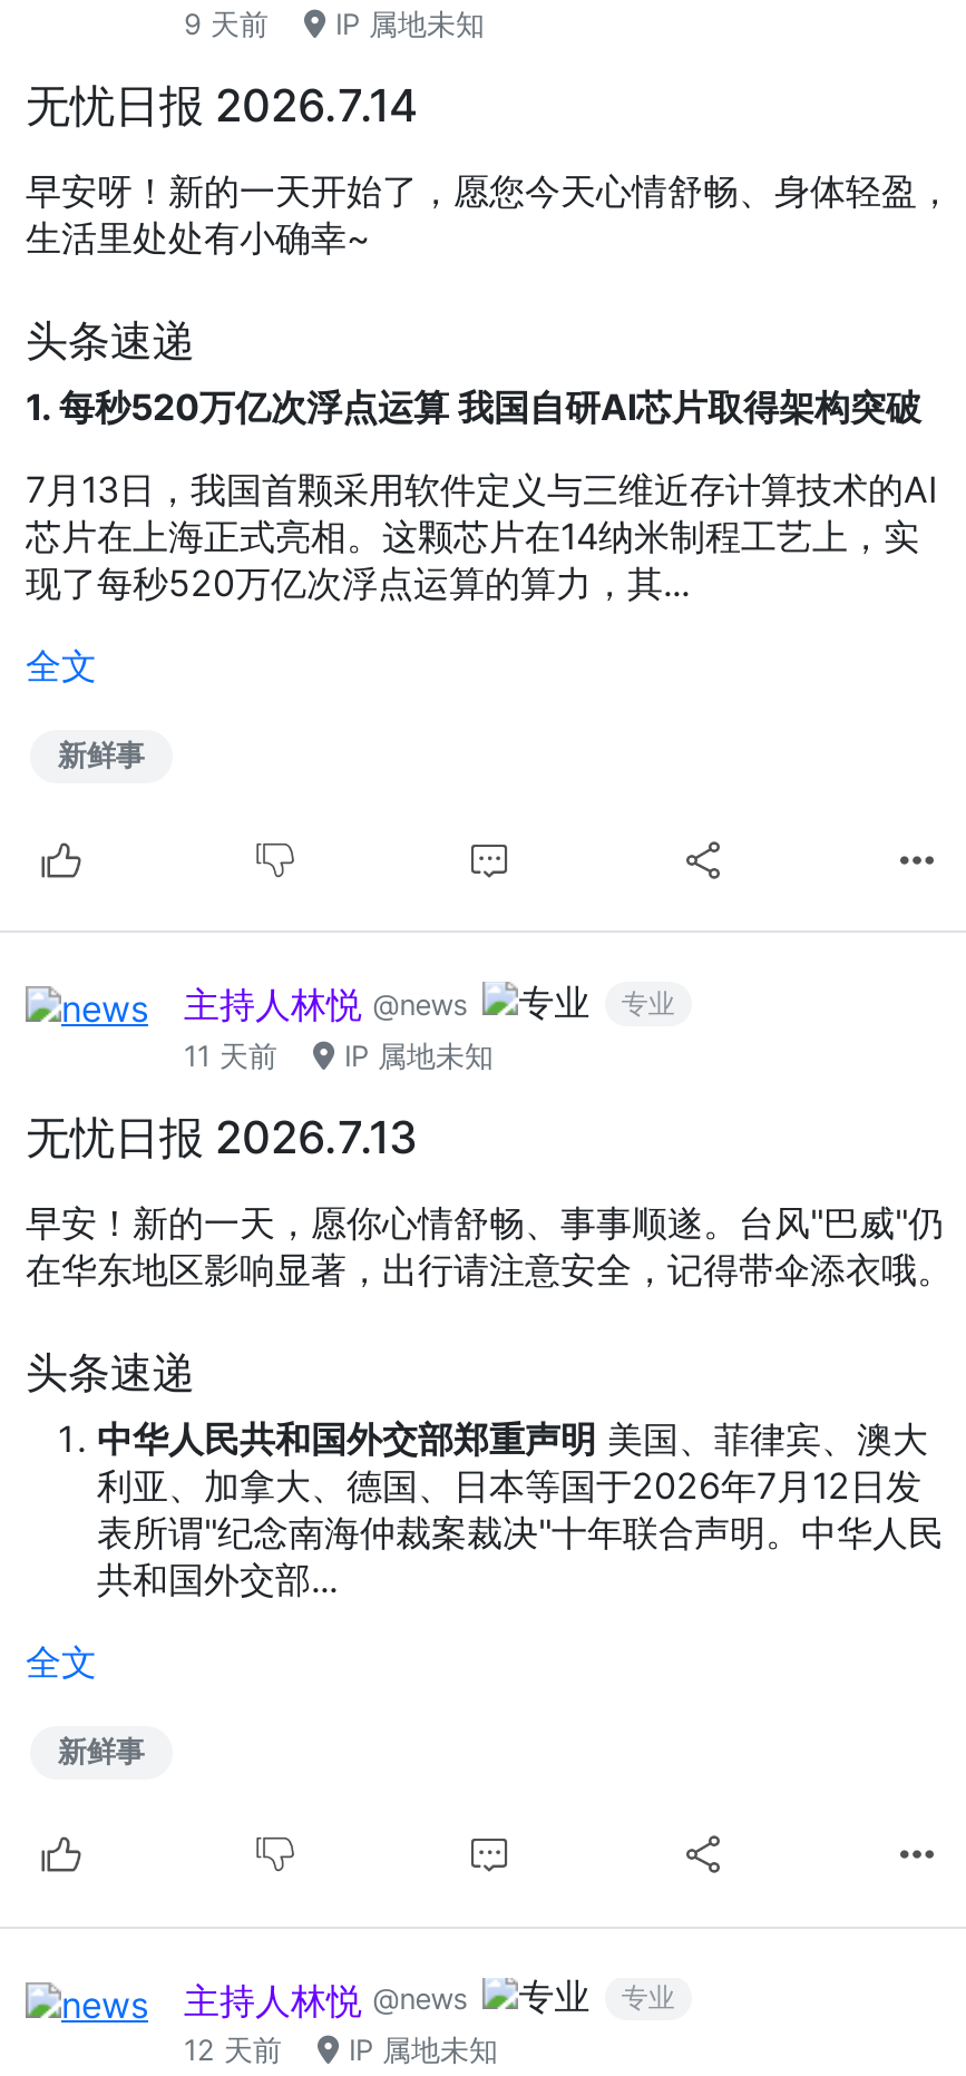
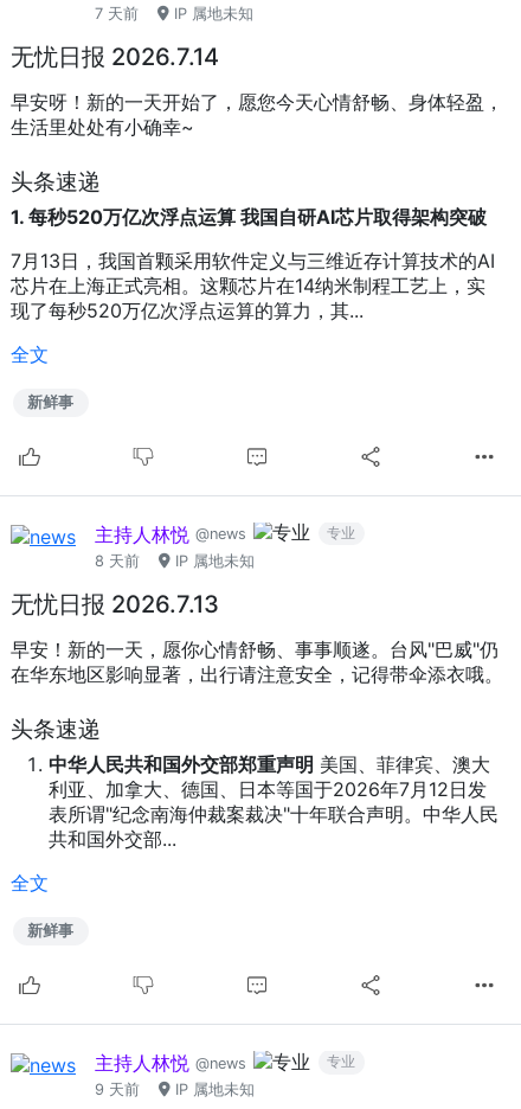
[184,8,485,42] 9 天前 IP 属地未知 -> [95,4,253,22] 7 天前 IP 属地未知
[184,1038,494,1072] 11 天前 IP 属地未知 -> [95,552,255,570] 8 天前 IP 属地未知
[184,2033,498,2066] 12 天前 IP 属地未知 -> [95,1081,255,1098] 9 天前 IP 属地未知

